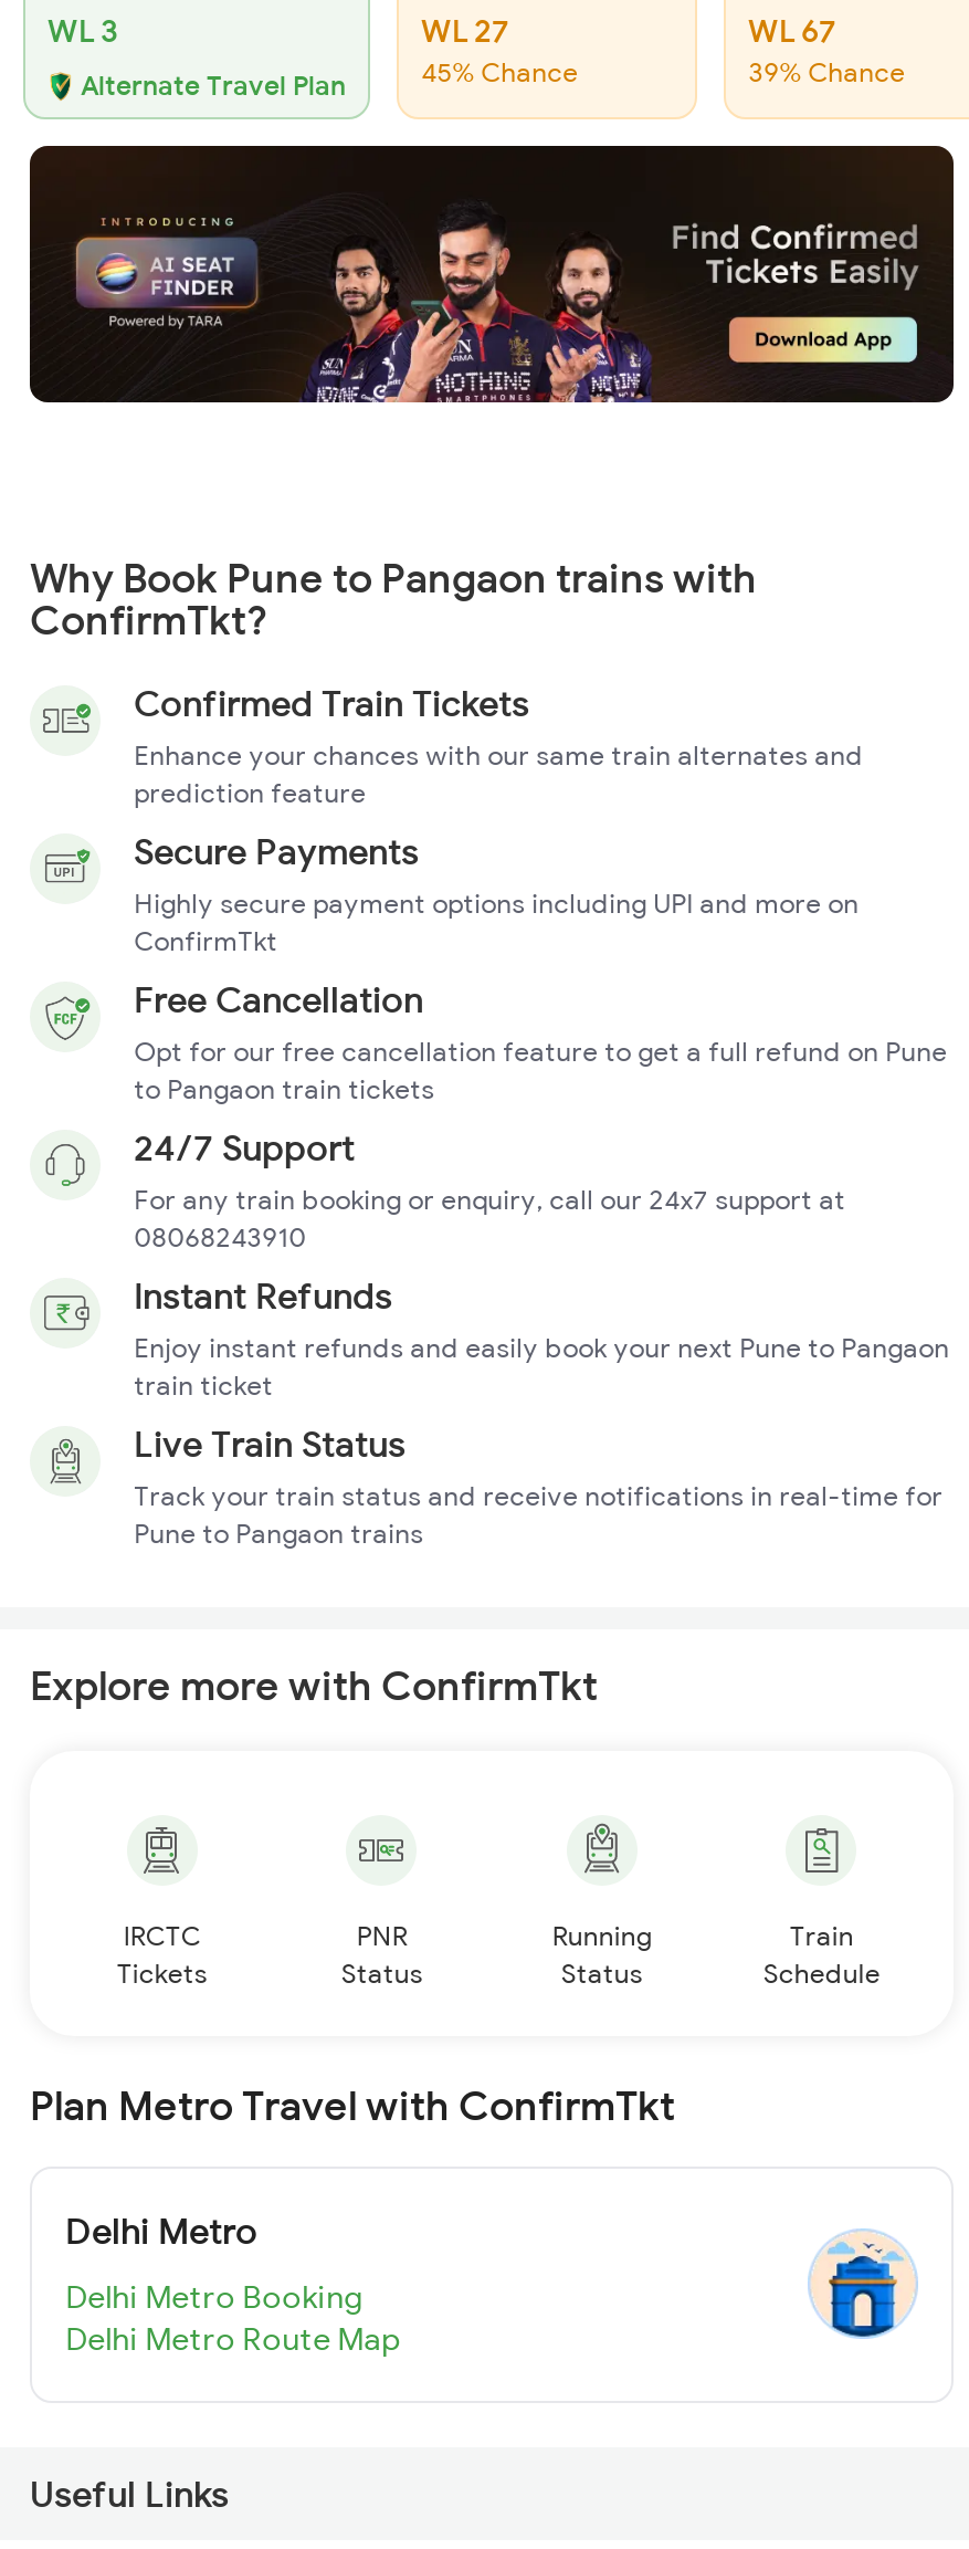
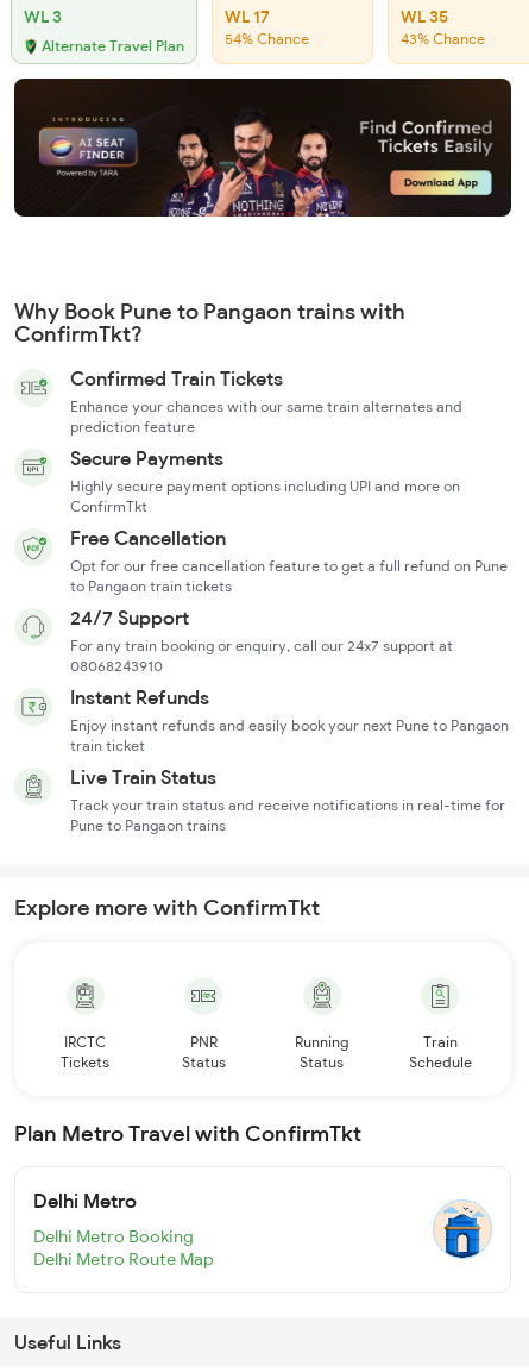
[421,11,509,51] WL 27 -> [225,6,270,28] WL 17
[748,11,836,51] WL 67 -> [401,6,448,28] WL 35
[421,56,578,89] 45% Chance -> [225,30,309,48] 54% Chance
[748,56,905,89] 39% Chance -> [401,30,485,48] 43% Chance

